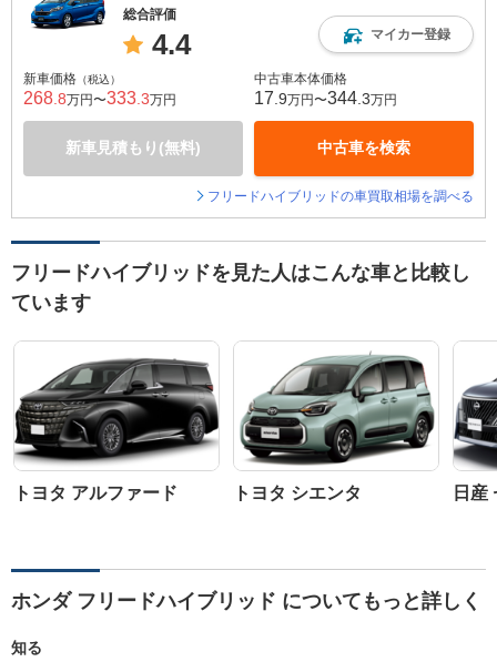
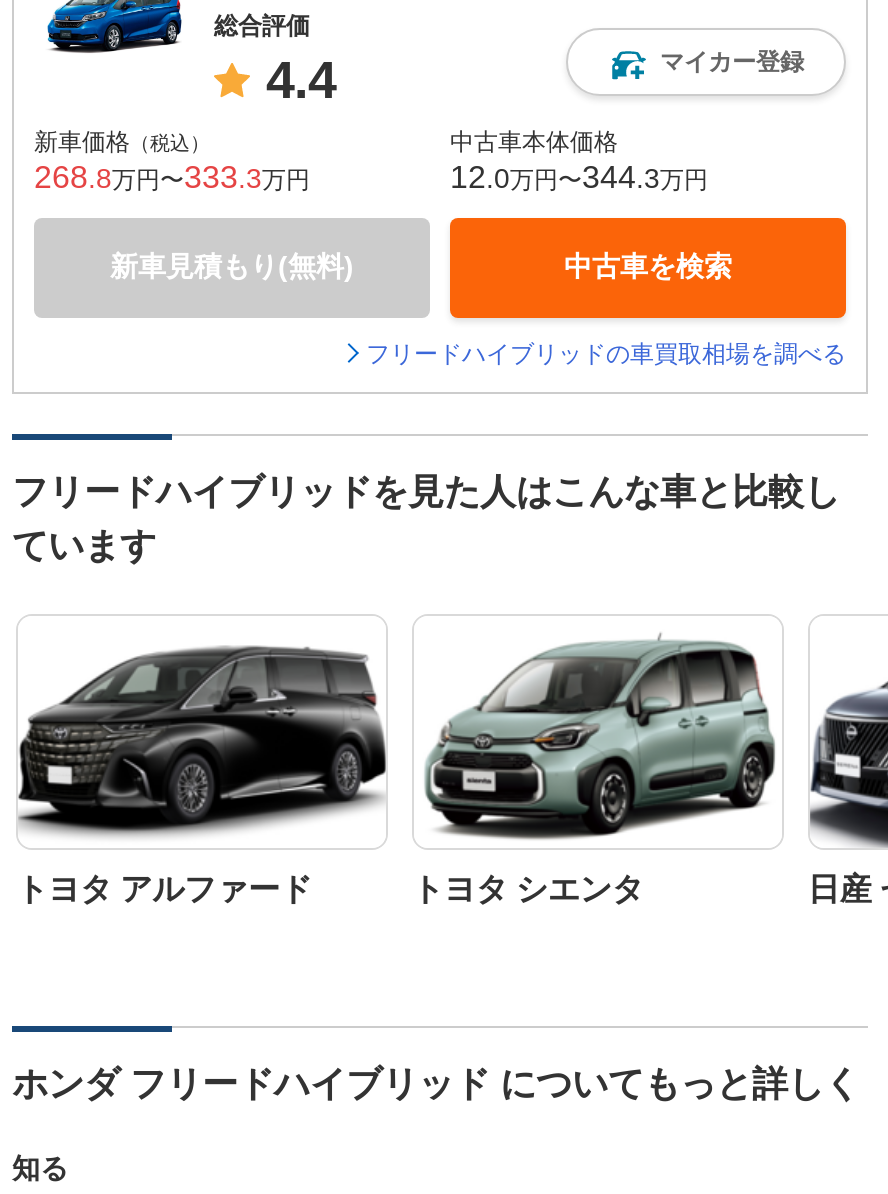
[254,89,397,108] 17.9万円〜344.3万円 -> [450,160,708,194] 12.0万円〜344.3万円

